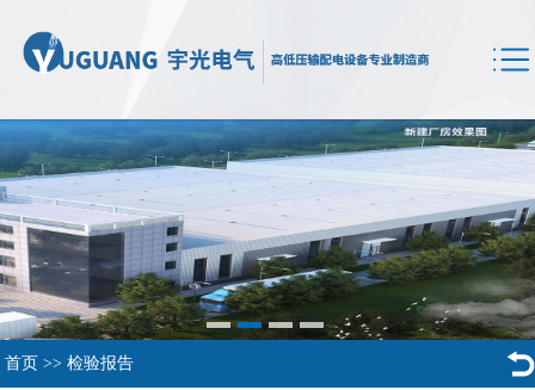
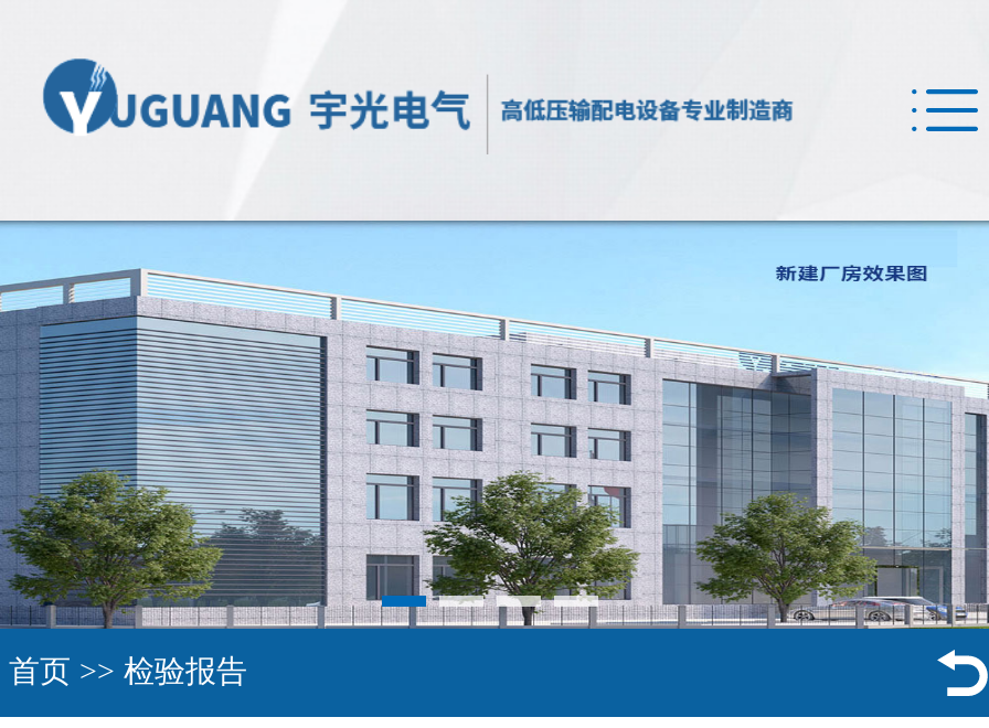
[4,119,531,341] [image] -> [7,221,982,631] [image]

